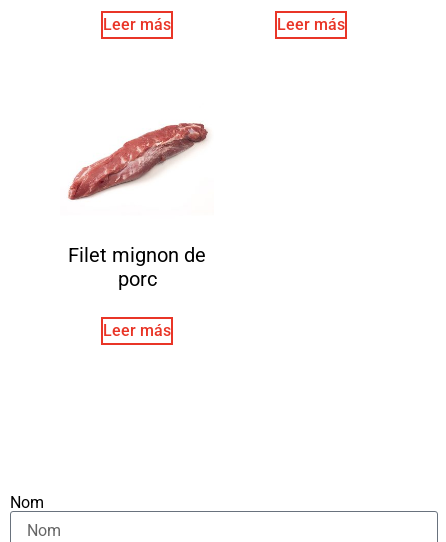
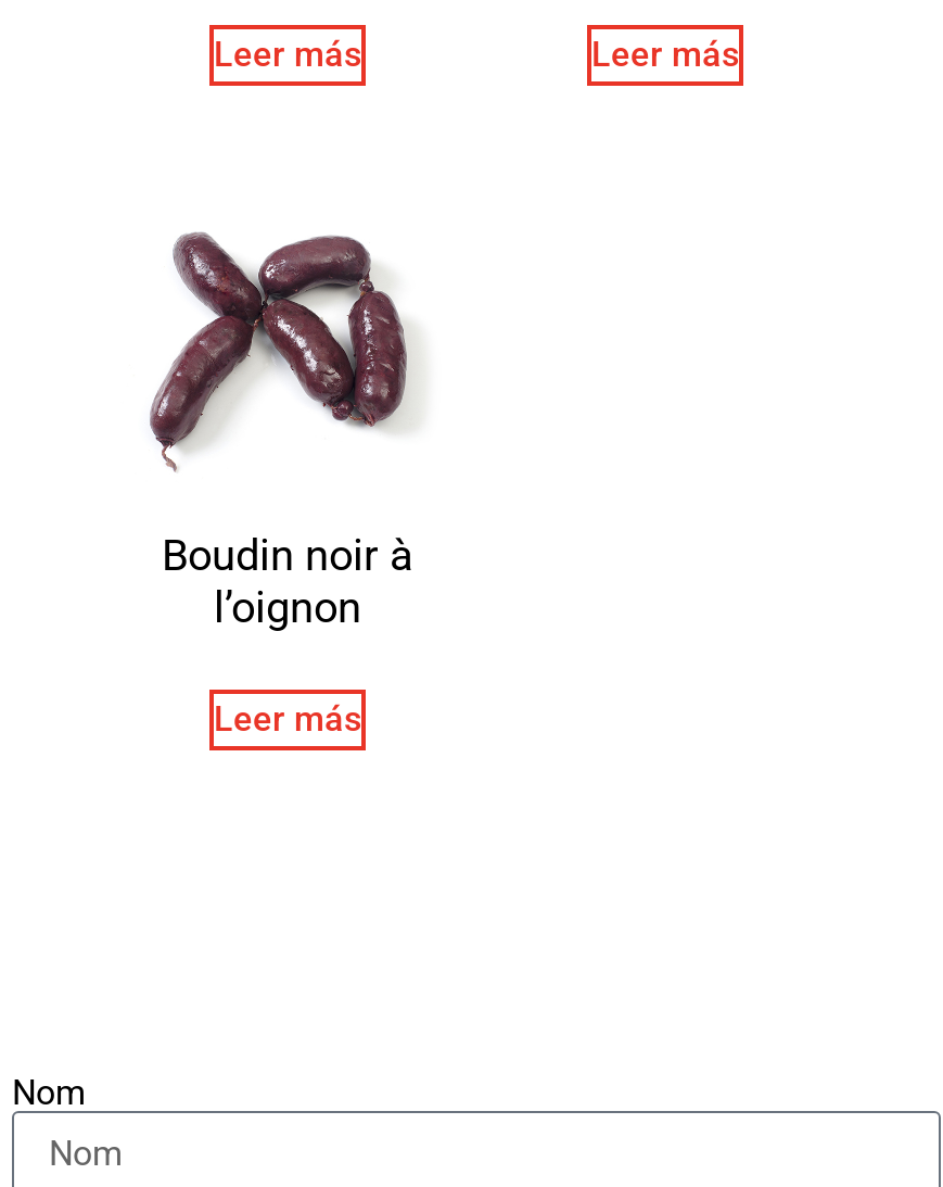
[67,107,210,291] [image] | Filet mignon de | porc -> [138,231,442,633] [image] | Boudin noir à | l’oignon

